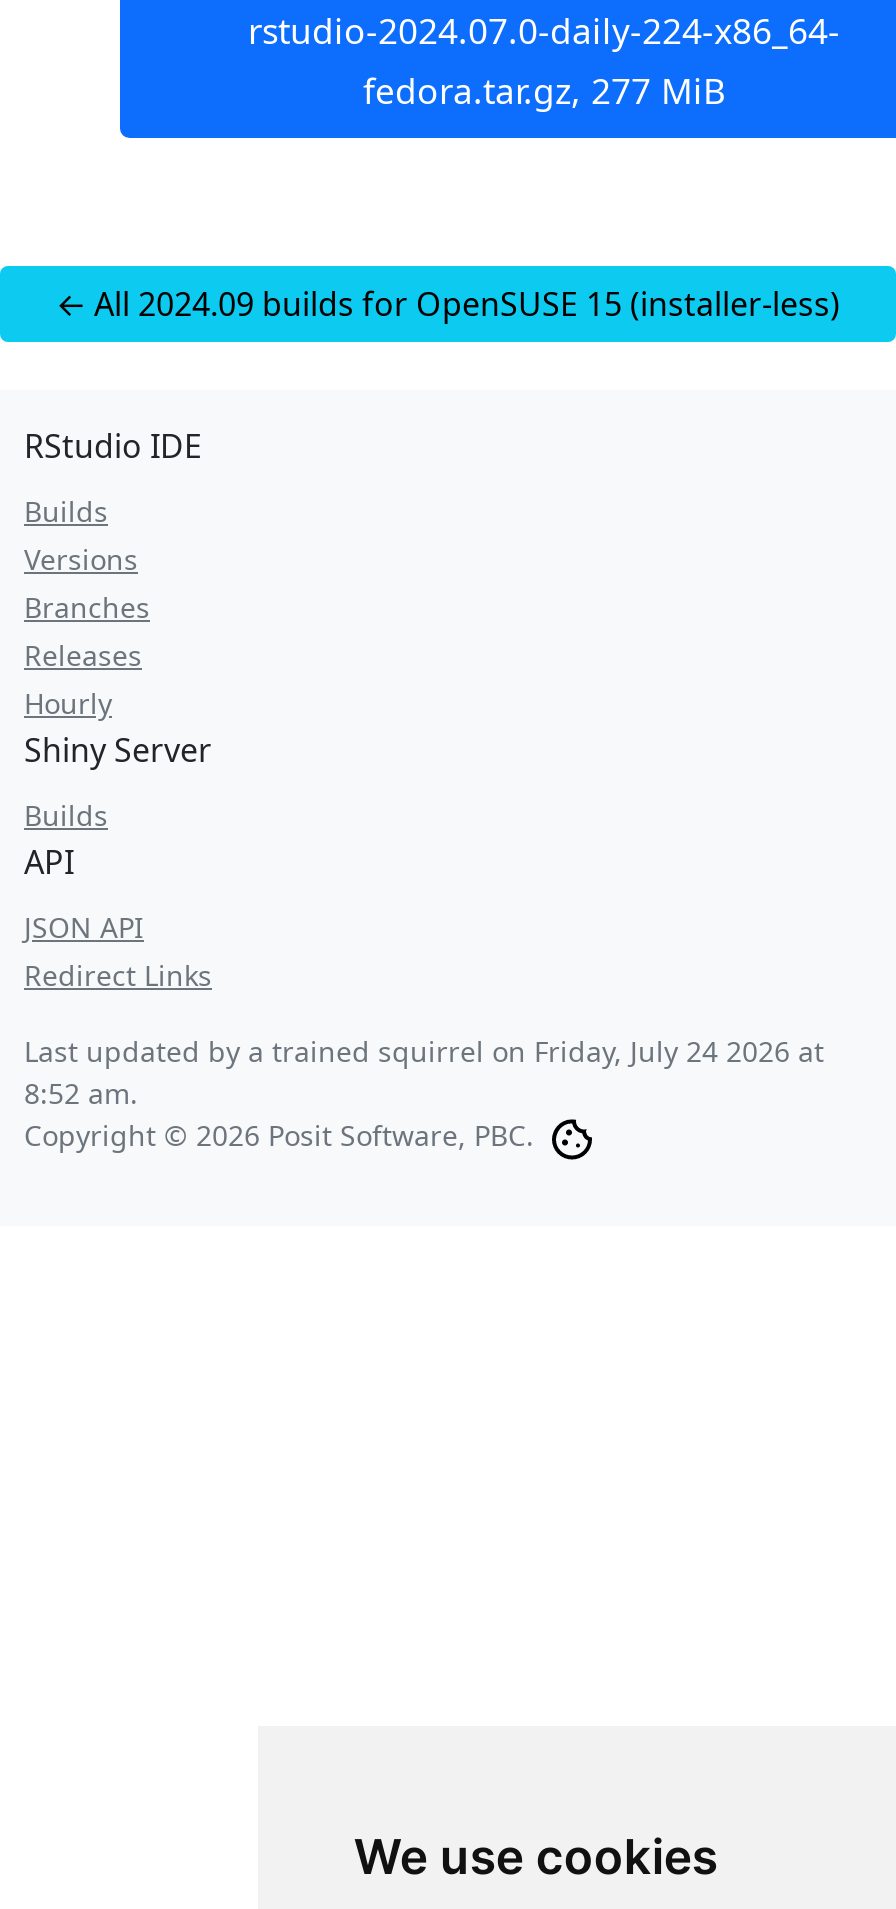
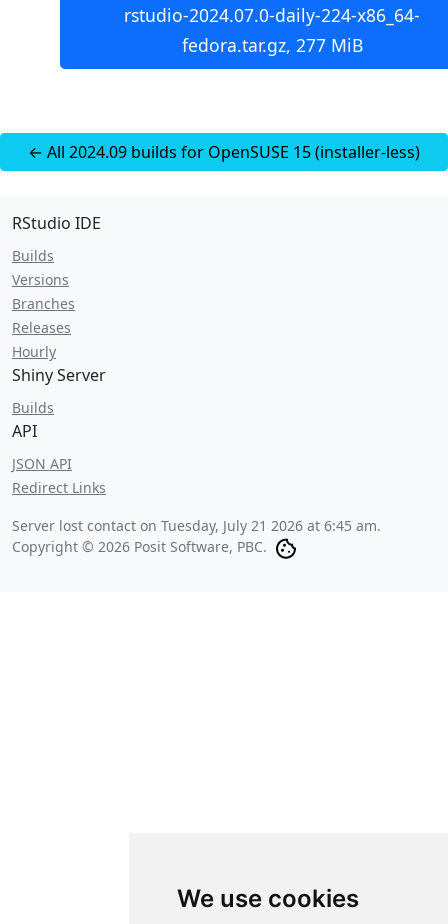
[24,1032,824,1112] Last updated by a trained squirrel on Friday, July 24 2026 at | 8:52 am. -> [12,516,381,535] Server lost contact on Tuesday, July 21 2026 at 6:45 am.

